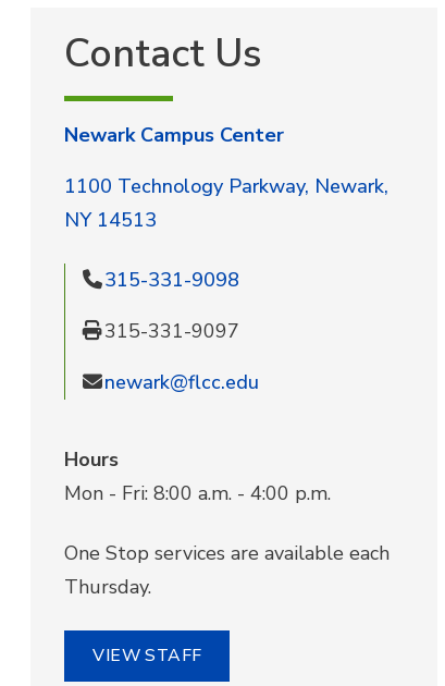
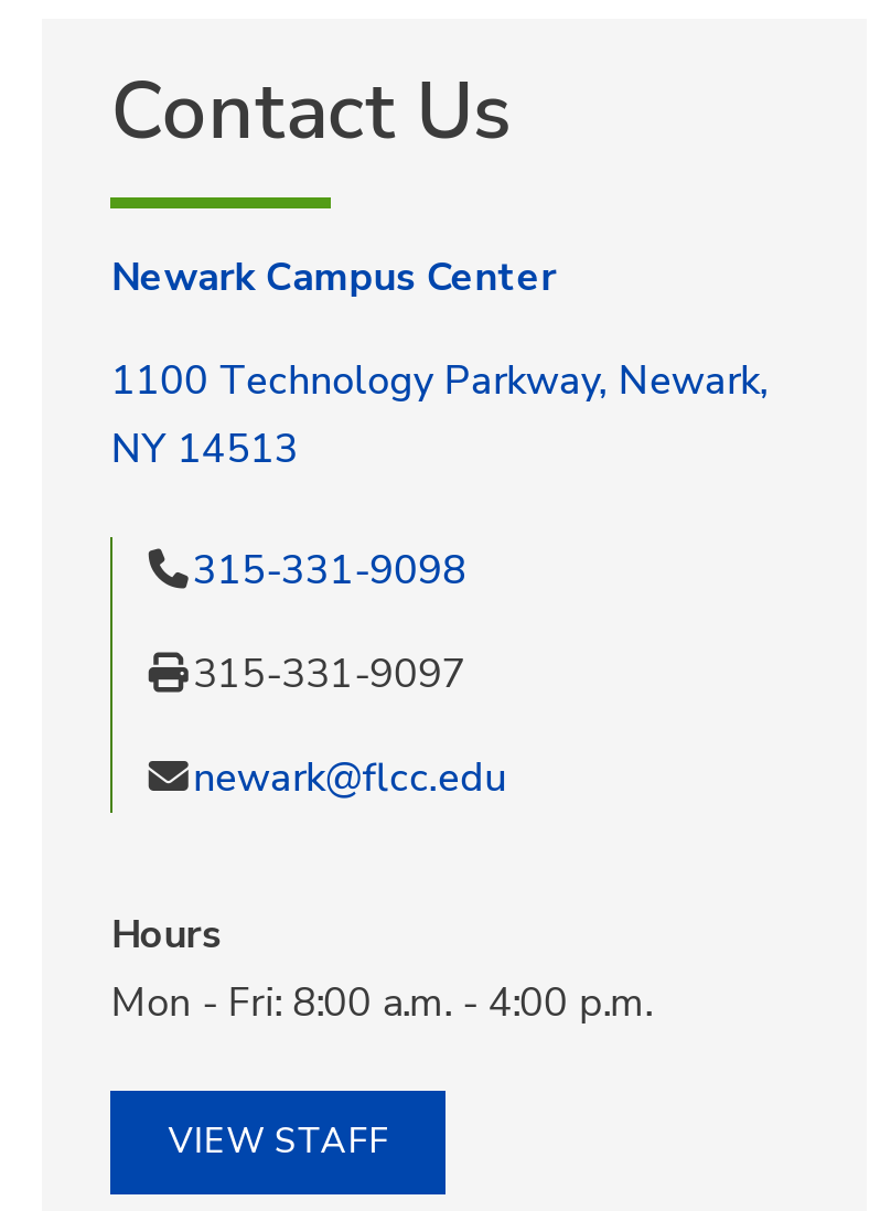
[65,540,390,600] One Stop services are available each | Thursday. -> none

